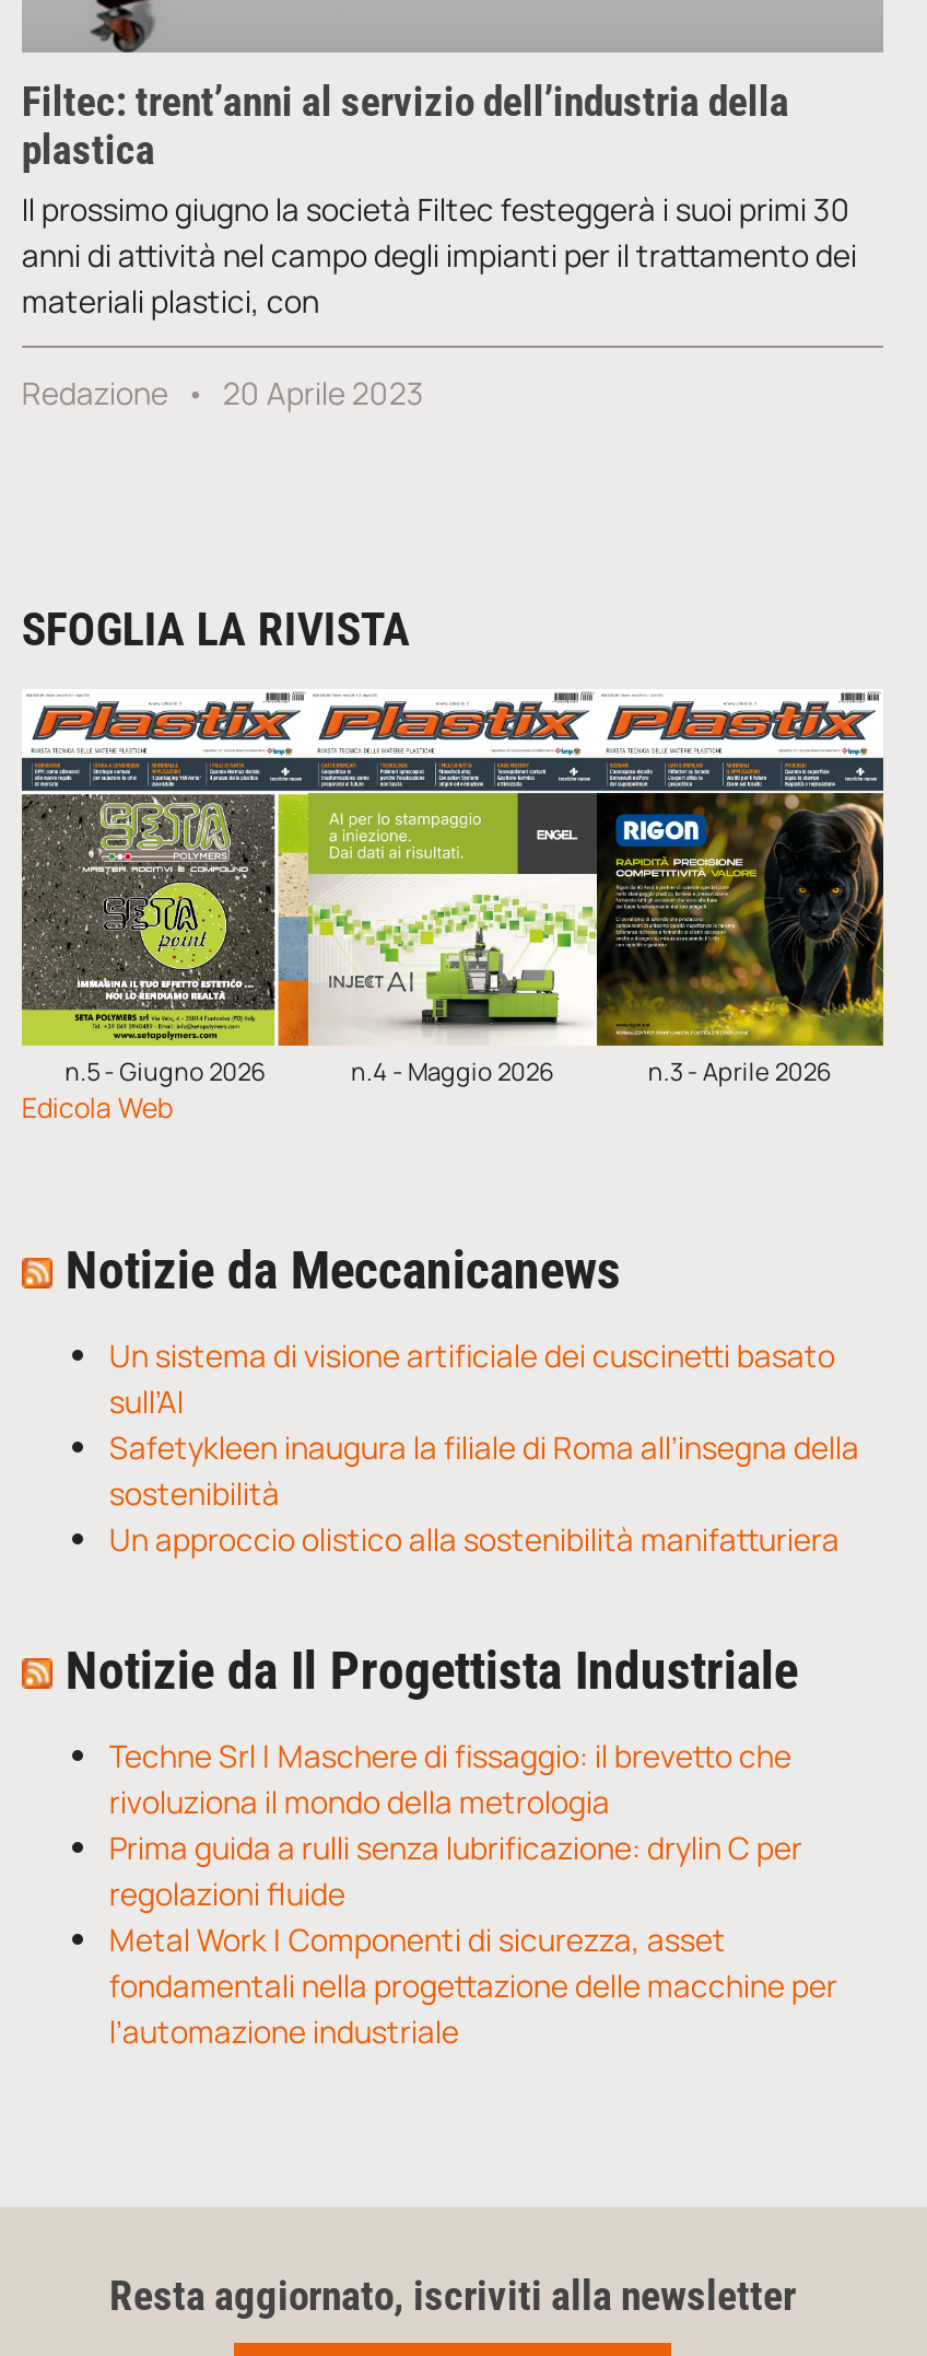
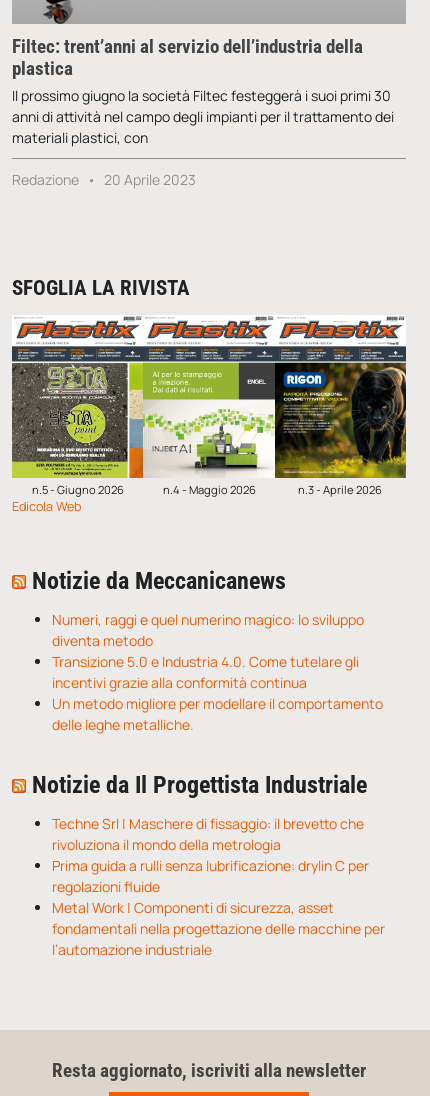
[109,1336,859,1561] Un sistema di visione artificiale dei cuscinetti basato | sull’AI | Safetykleen inaugura la filiale di Roma all’insegna della | sostenibilità | Un approccio olistico alla sostenibilità manifatturiera -> [52,610,383,734] Numeri, raggi e quel numerino magico: lo sviluppo | diventa metodo | Transizione 5.0 e Industria 4.0. Come tutelare gli | incentivi grazie alla conformità continua | Un metodo migliore per modellare il comportamento | delle leghe metalliche.

